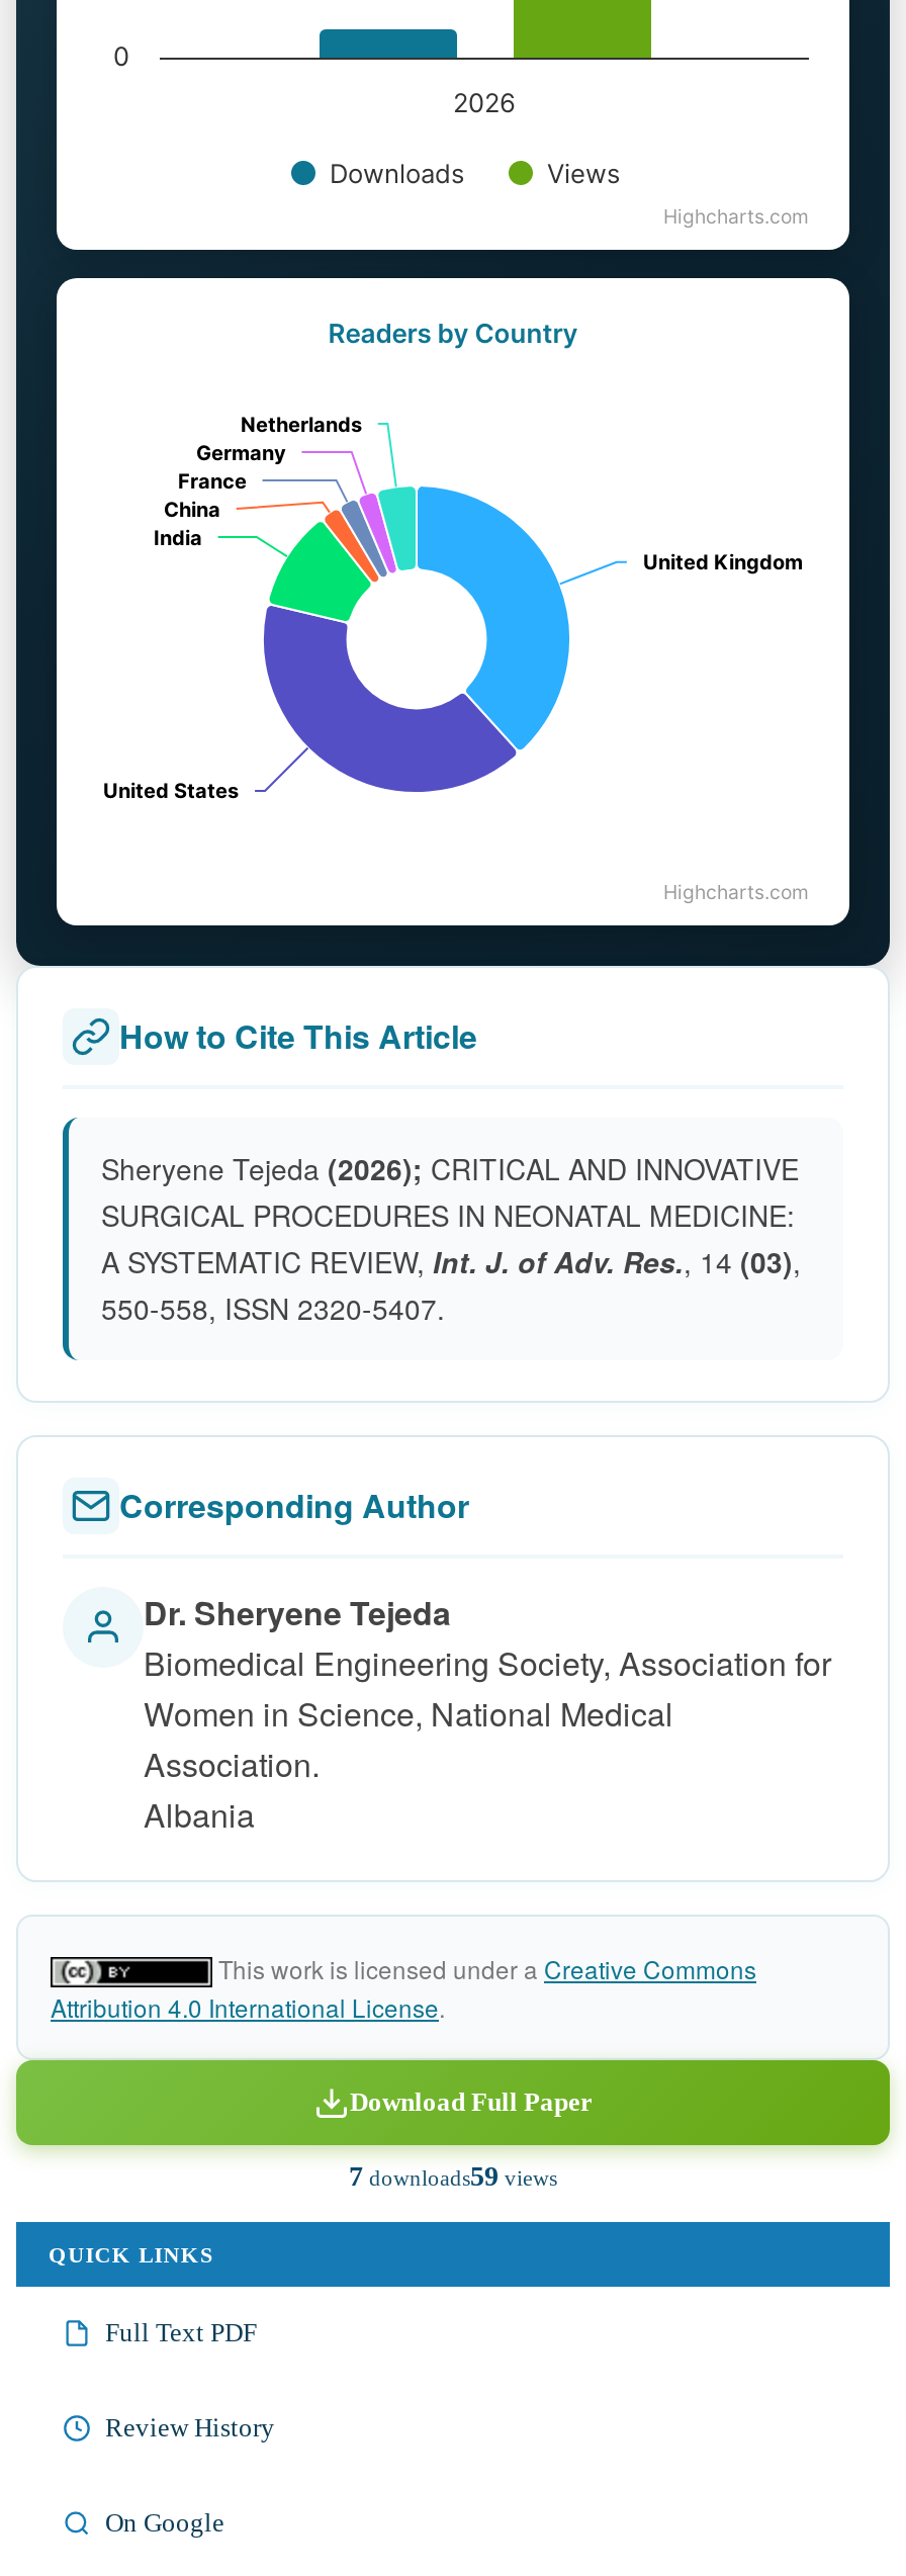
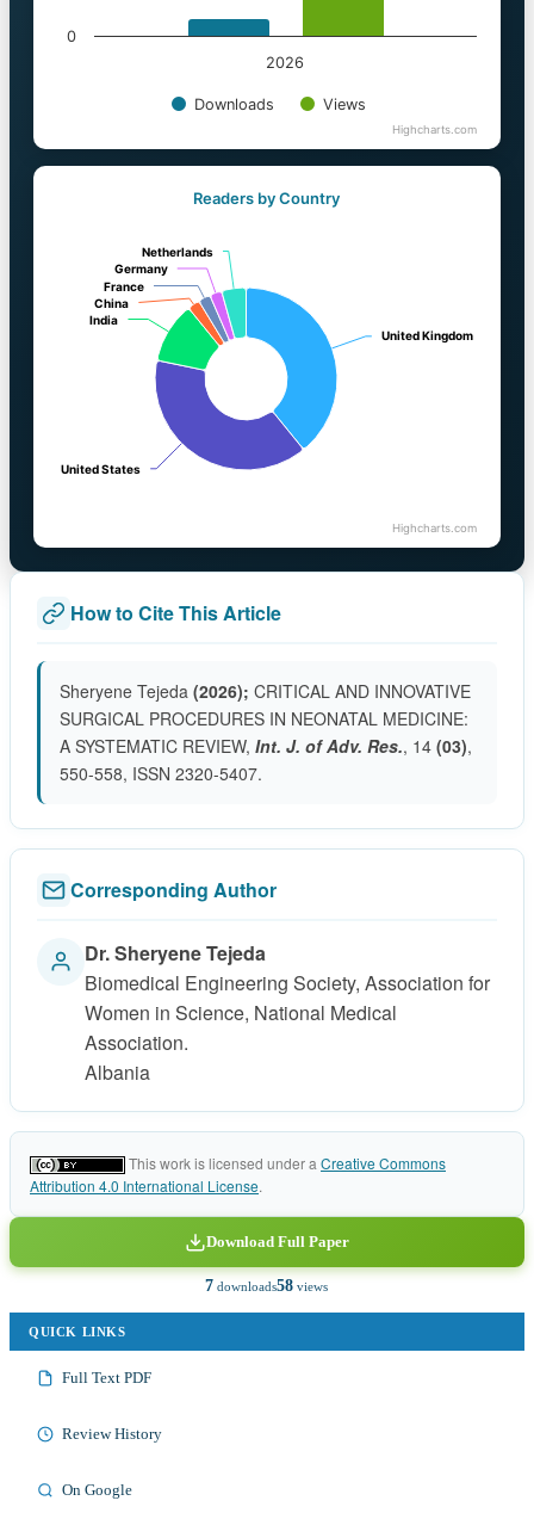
[349,2162,557,2192] 7 downloads59 views -> [206,1277,328,1295] 7 downloads58 views

